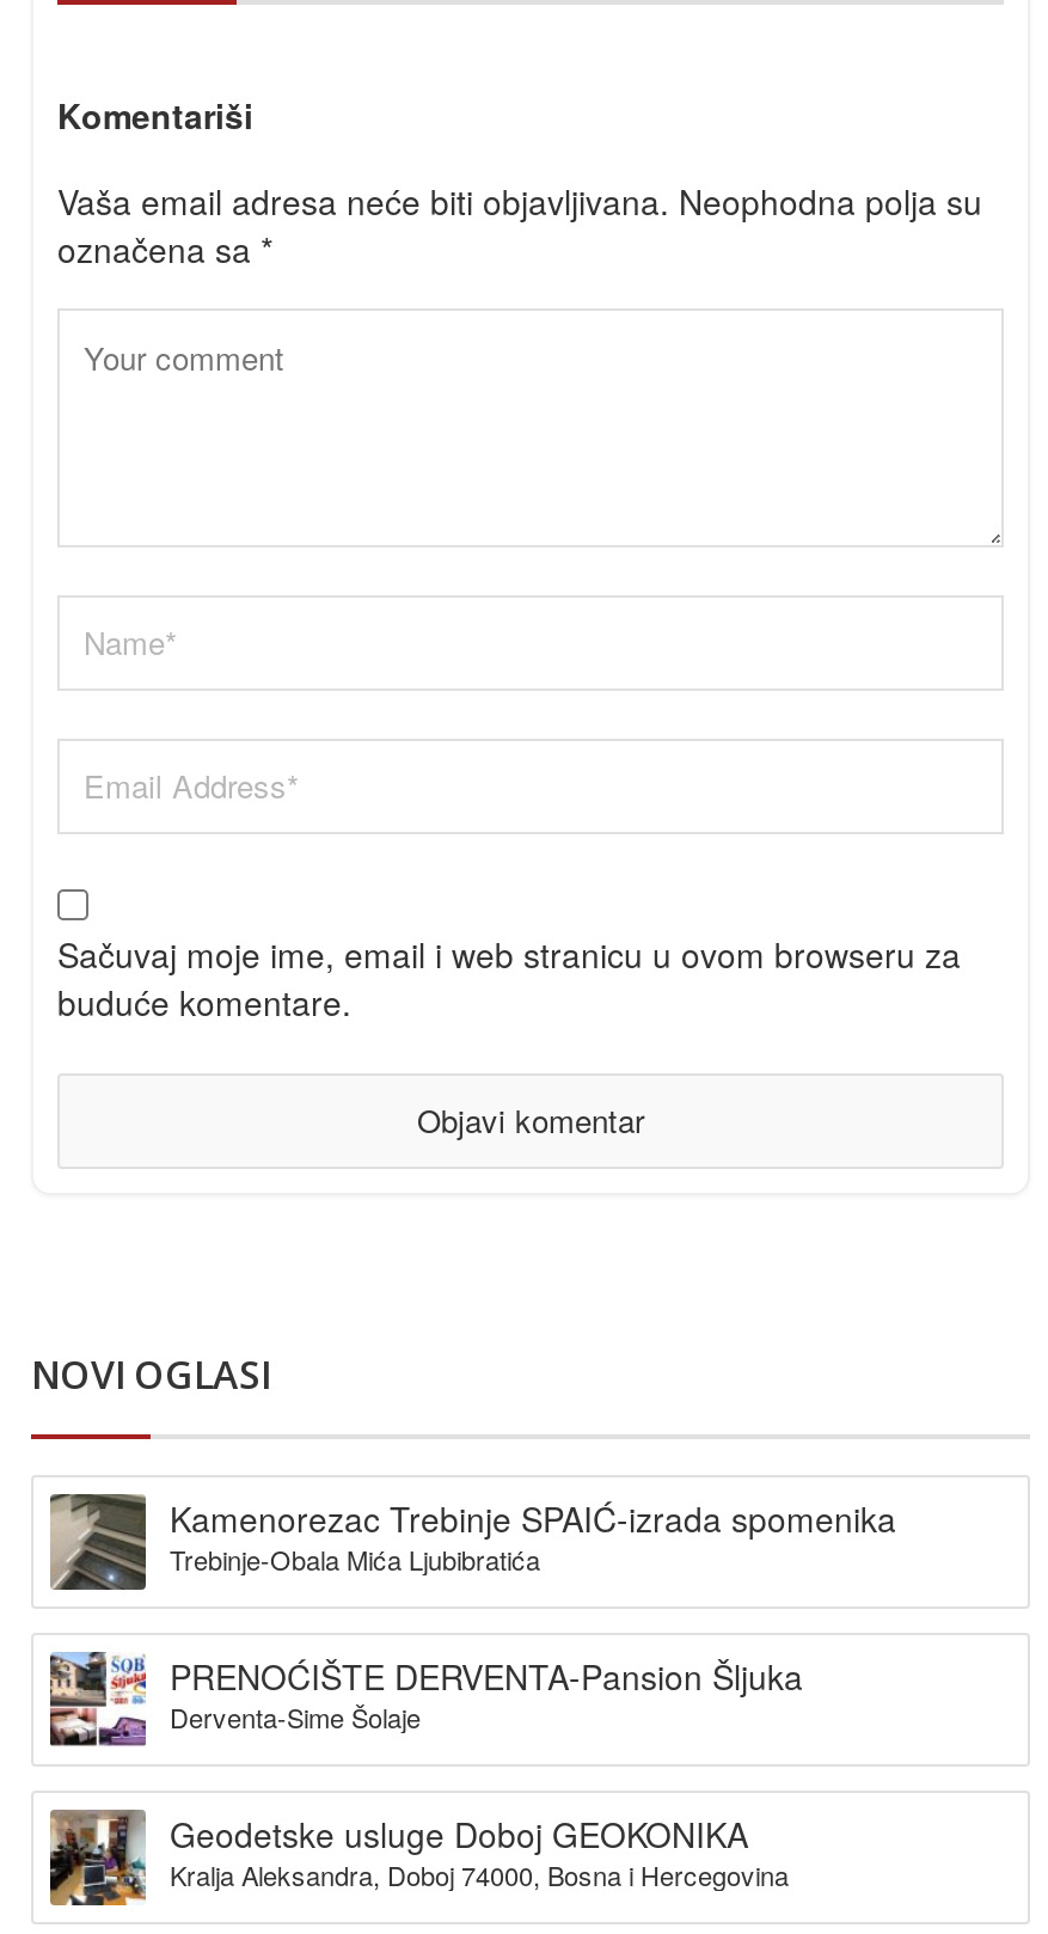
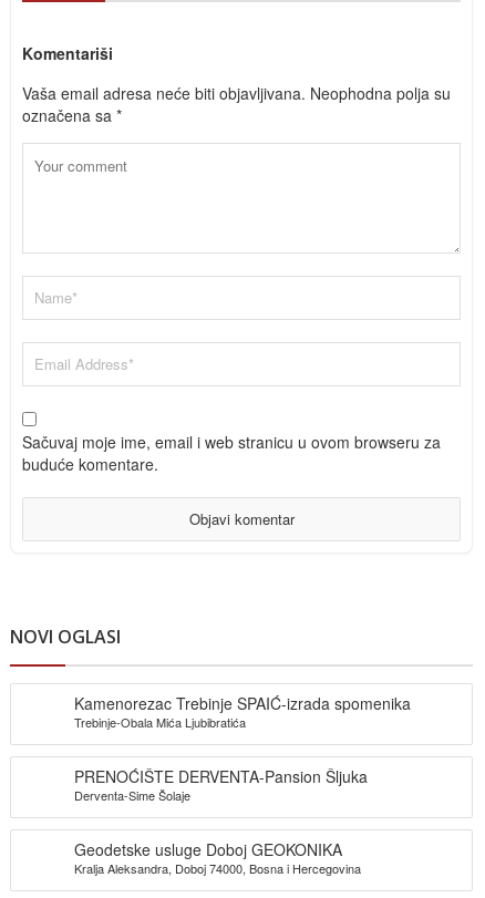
[48,1492,148,1592] [image] -> none
[48,1650,148,1750] [image] -> none
[48,1807,148,1908] [image] -> none

